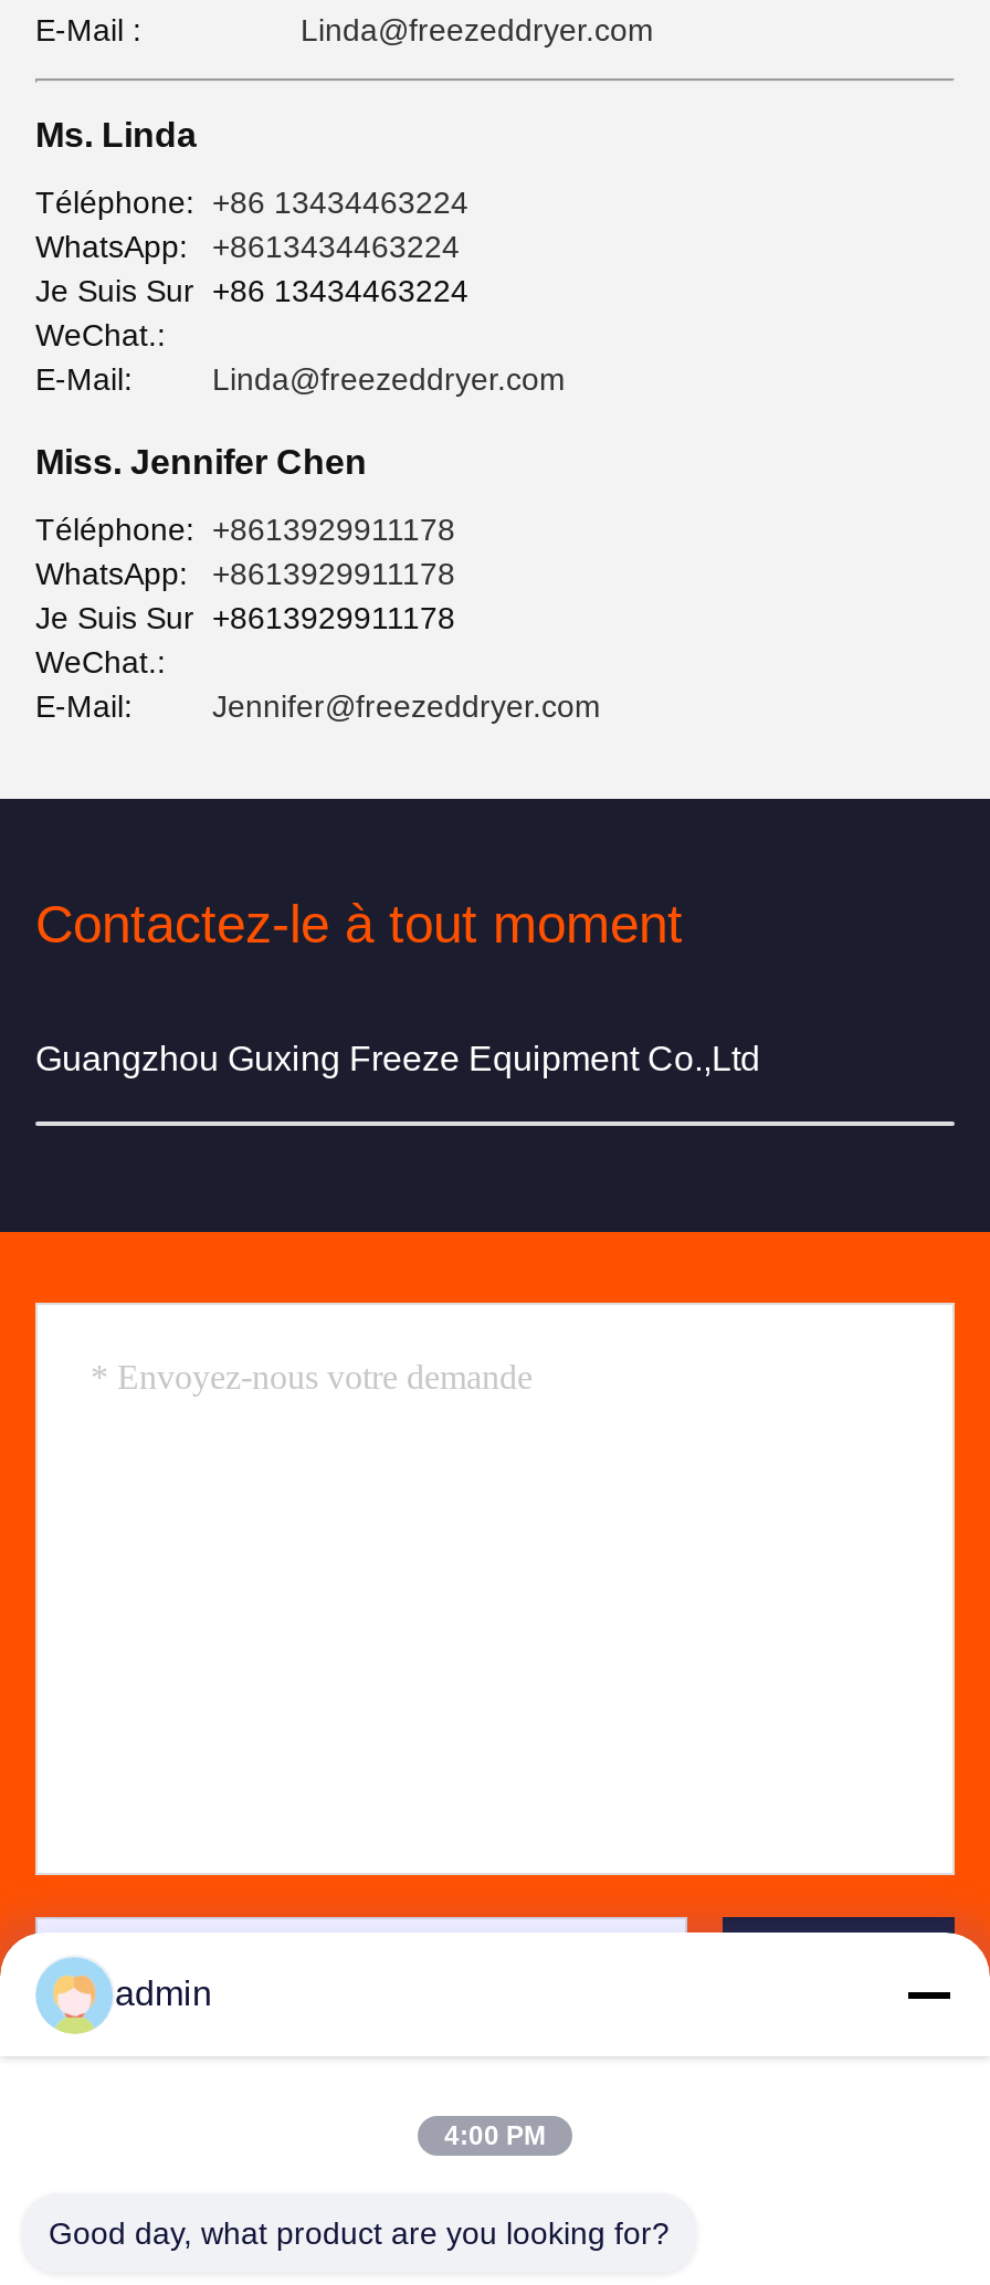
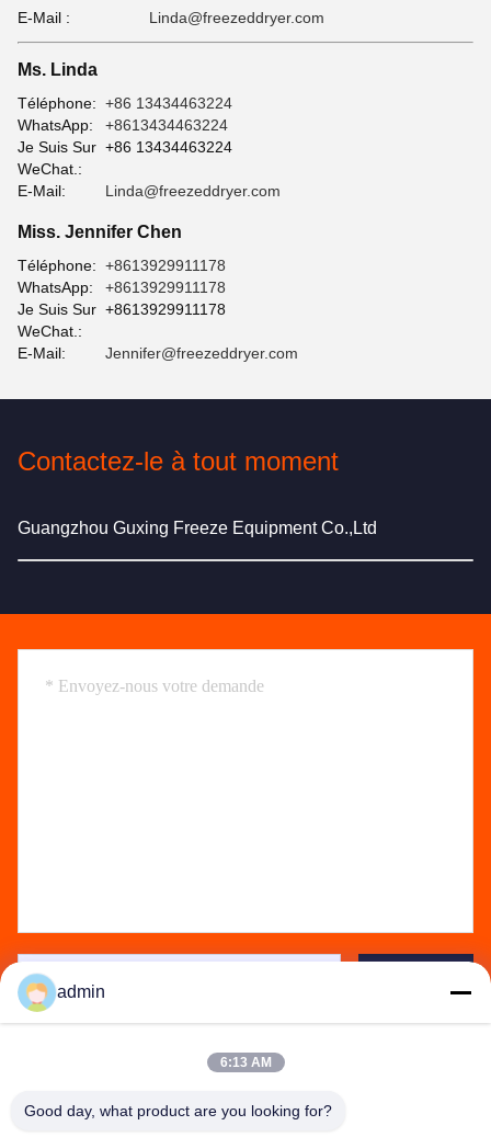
[444,2120,546,2151] 4:00 PM -> [220,1055,271,1070] 6:13 AM

